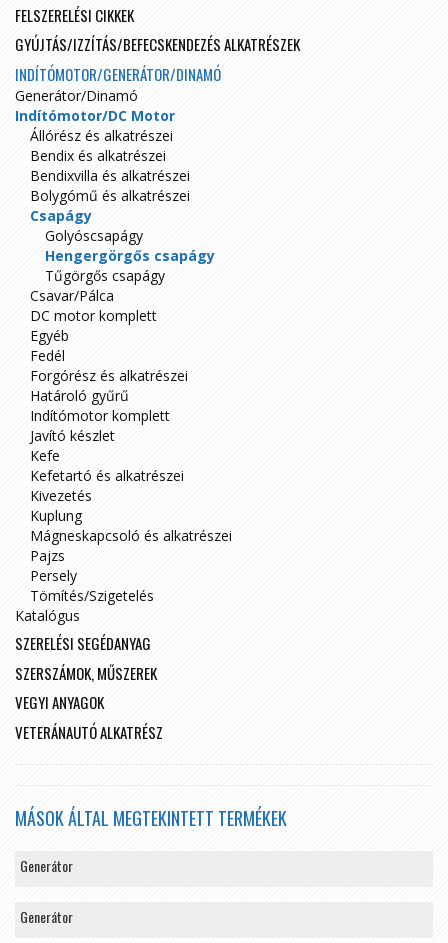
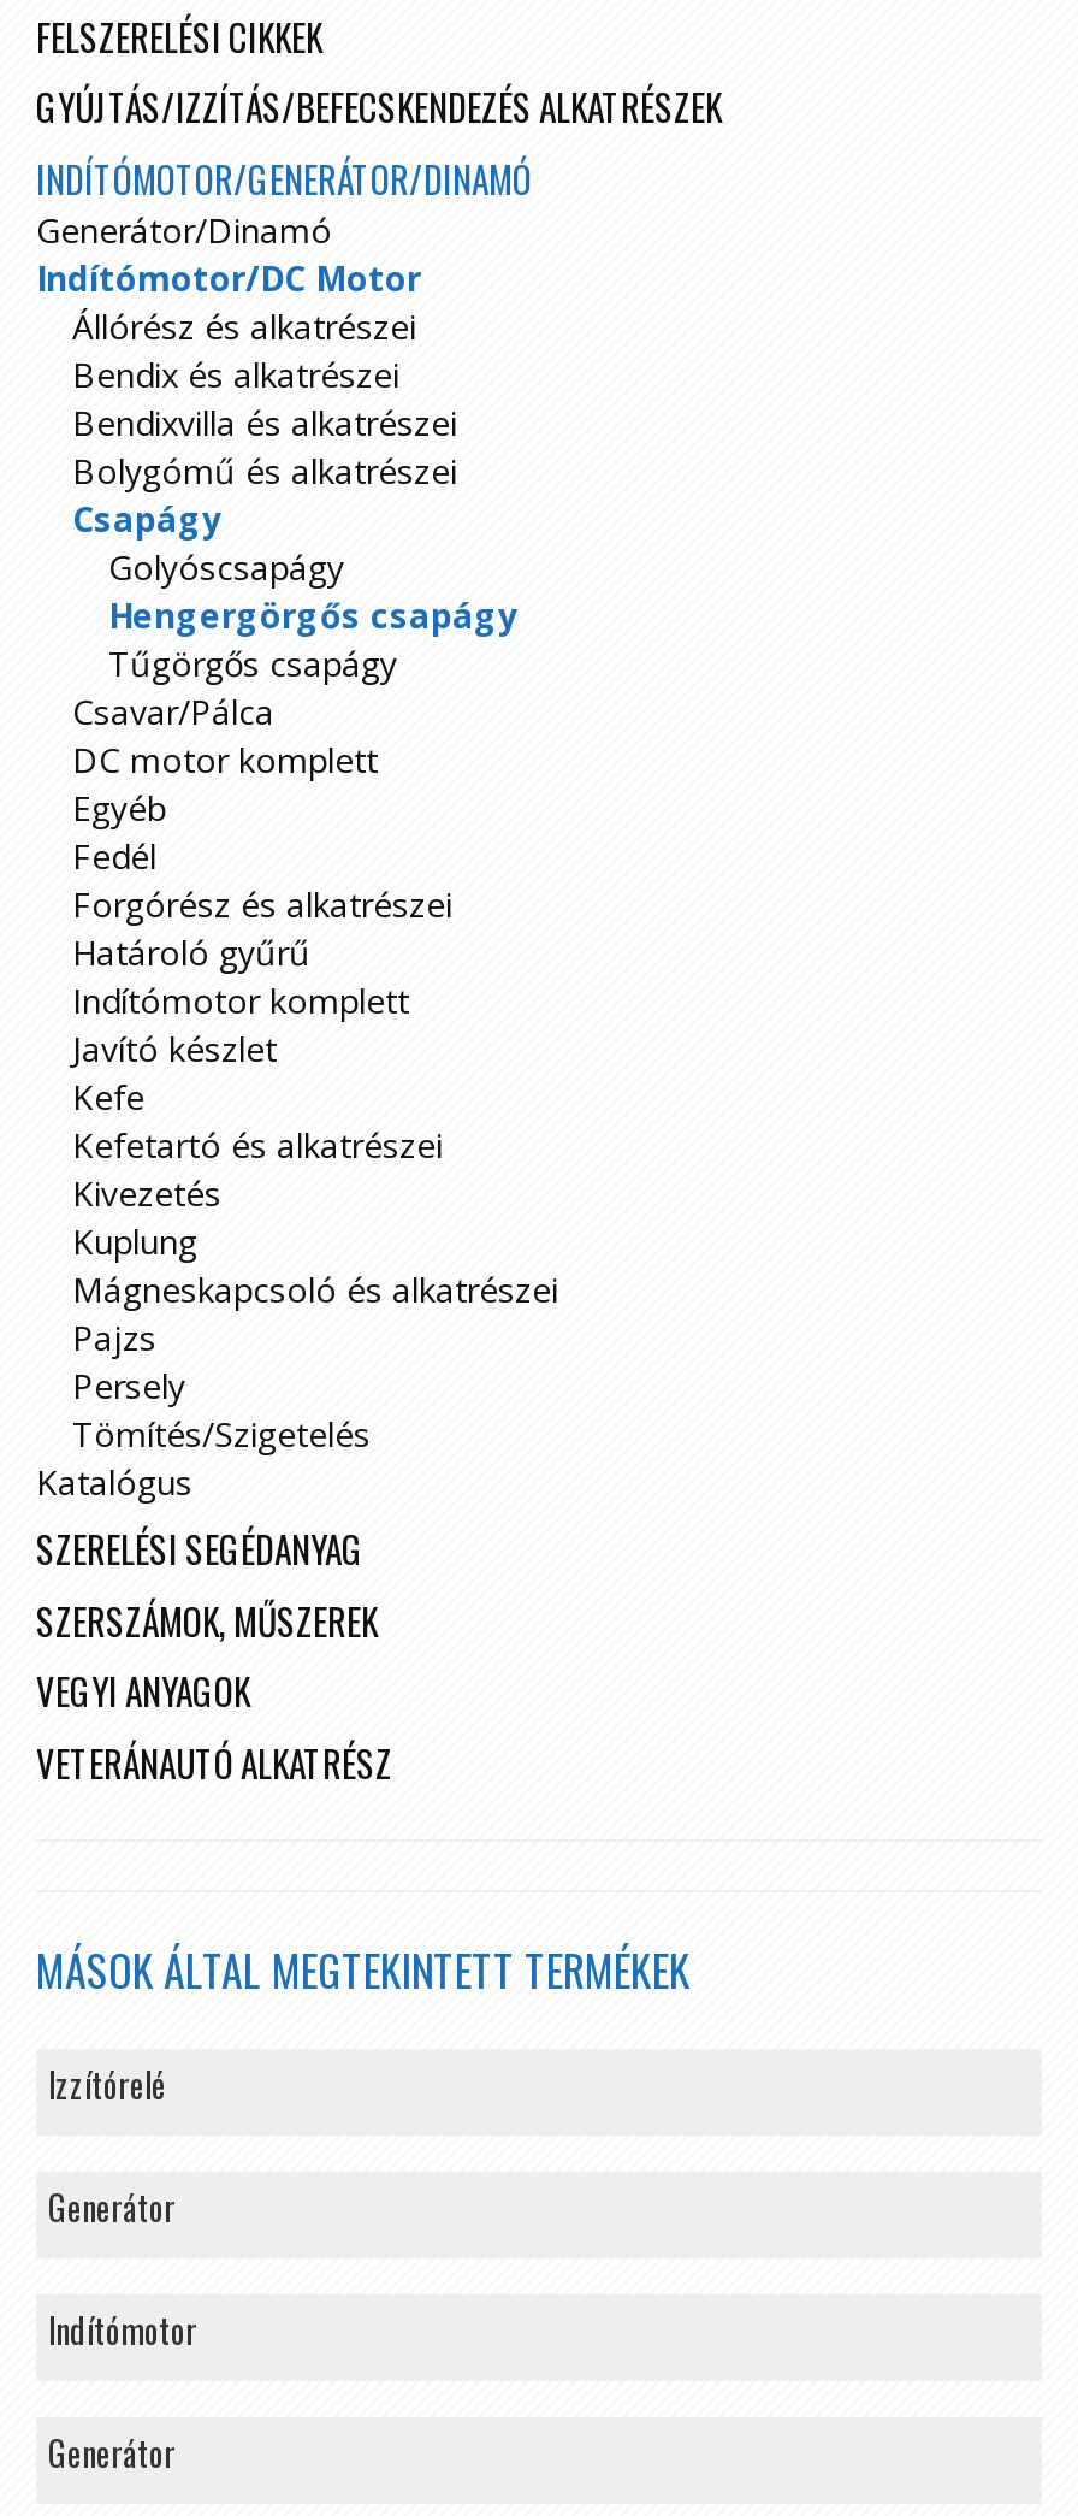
none -> [48,2057,166,2108] Izzítórelé
none -> [48,2303,197,2353] Indítómotor

